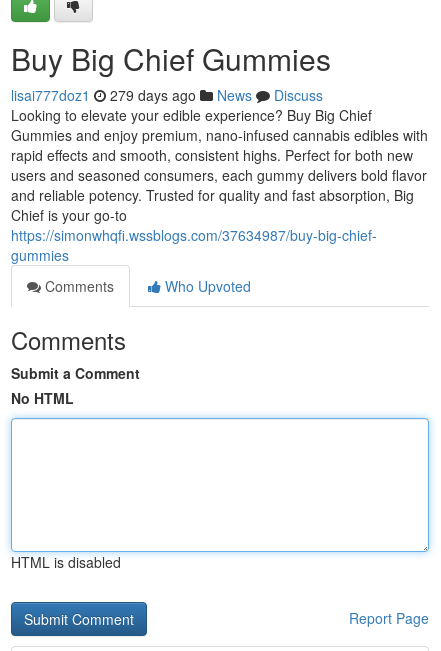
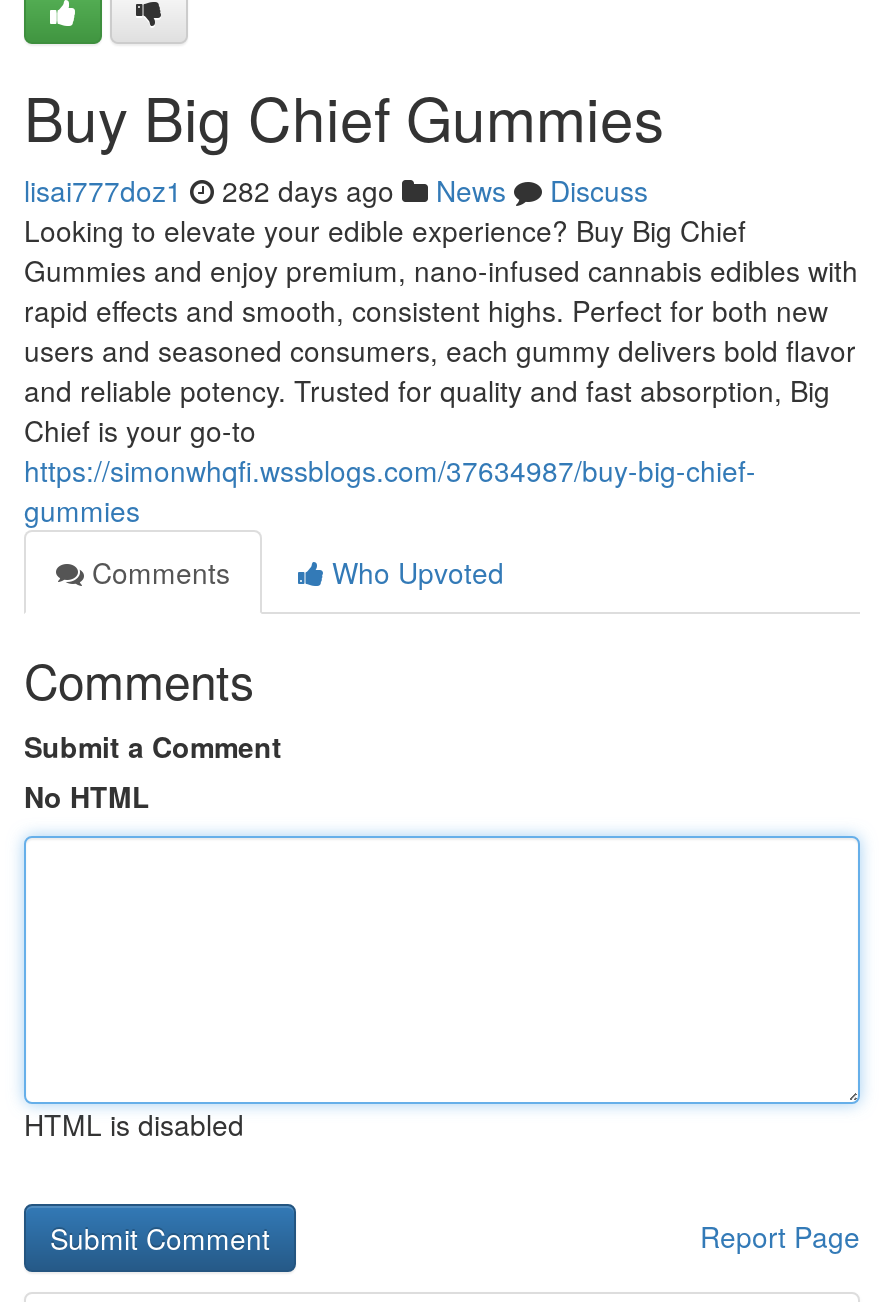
[11,85,323,105] lisai777doz1 279 days ago News Discuss -> [24,170,648,210] lisai777doz1 282 days ago News Discuss

